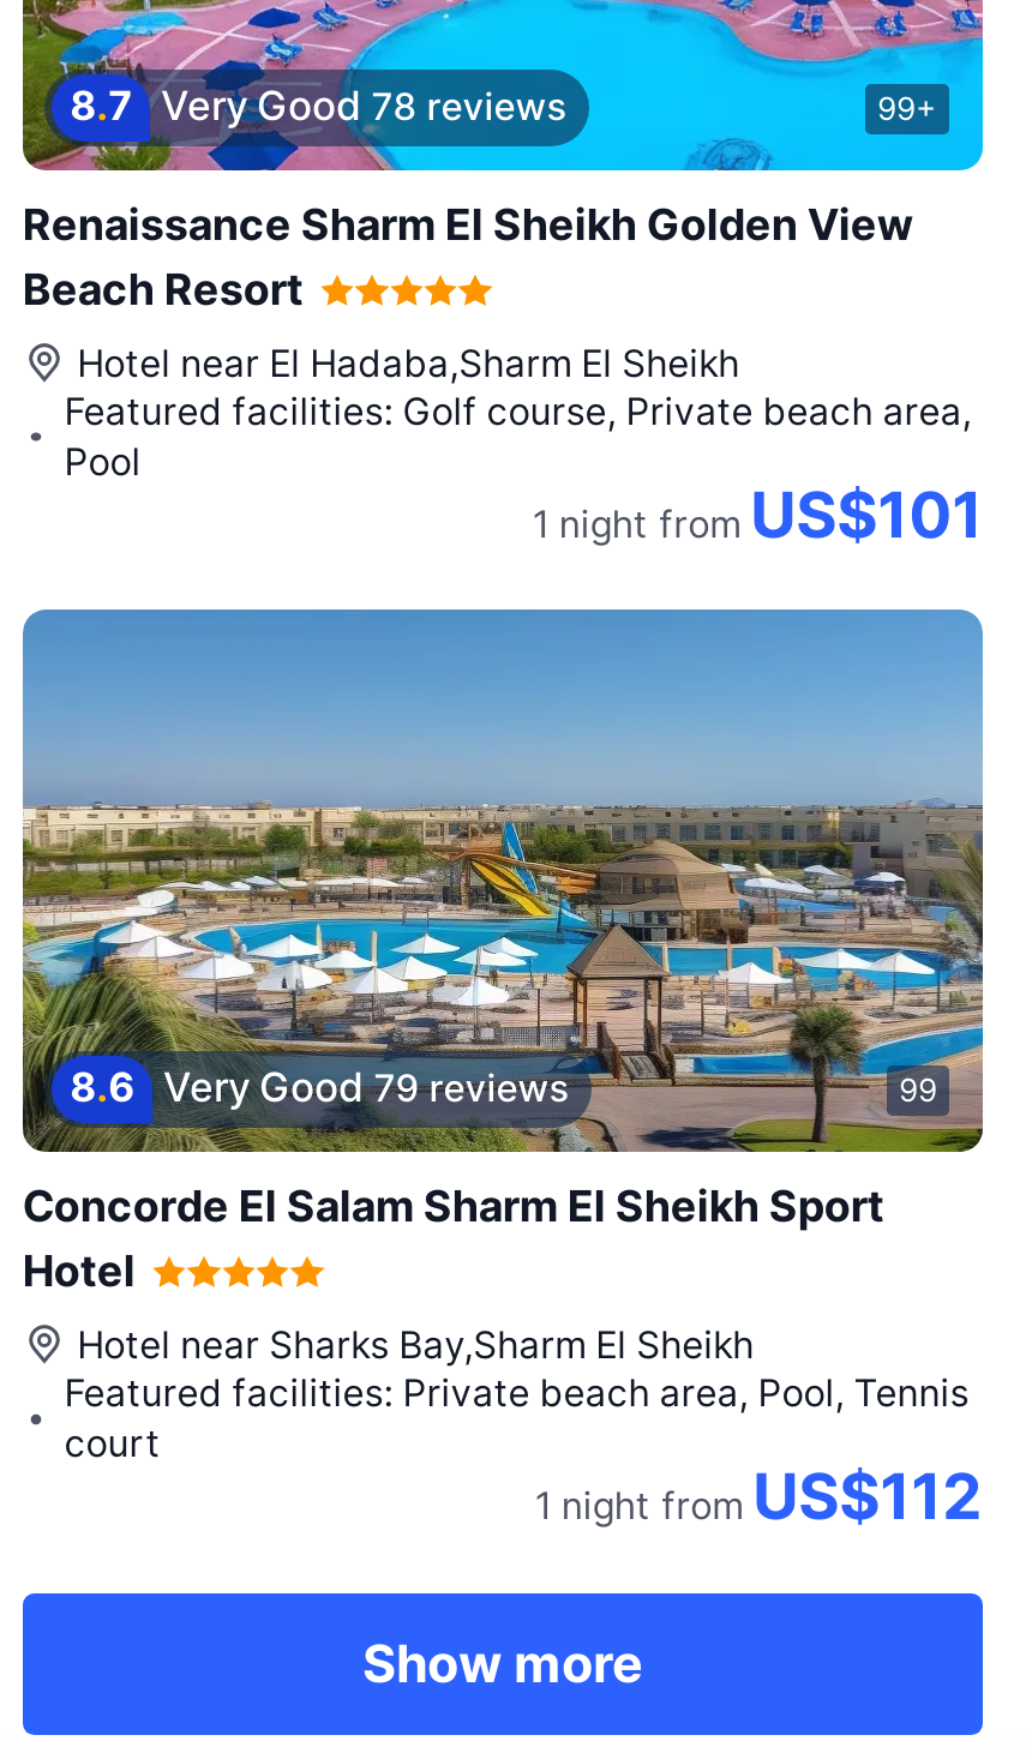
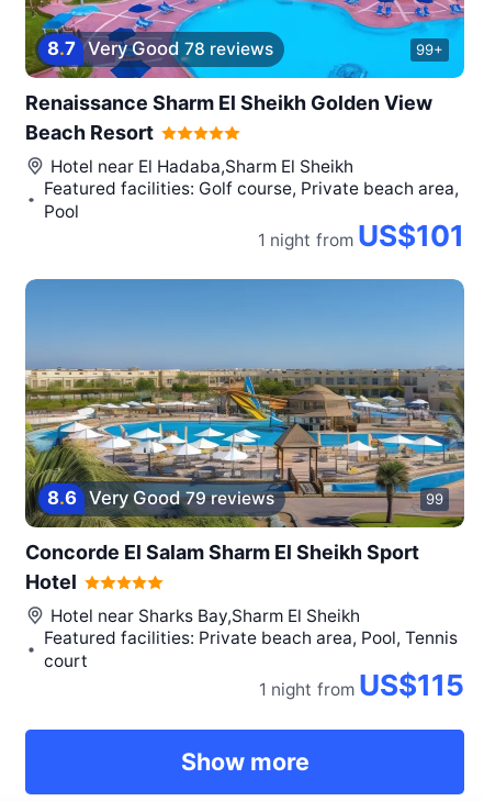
[535,1458,983,1533] 1 night from US$112 -> [259,668,464,702] 1 night from US$115

